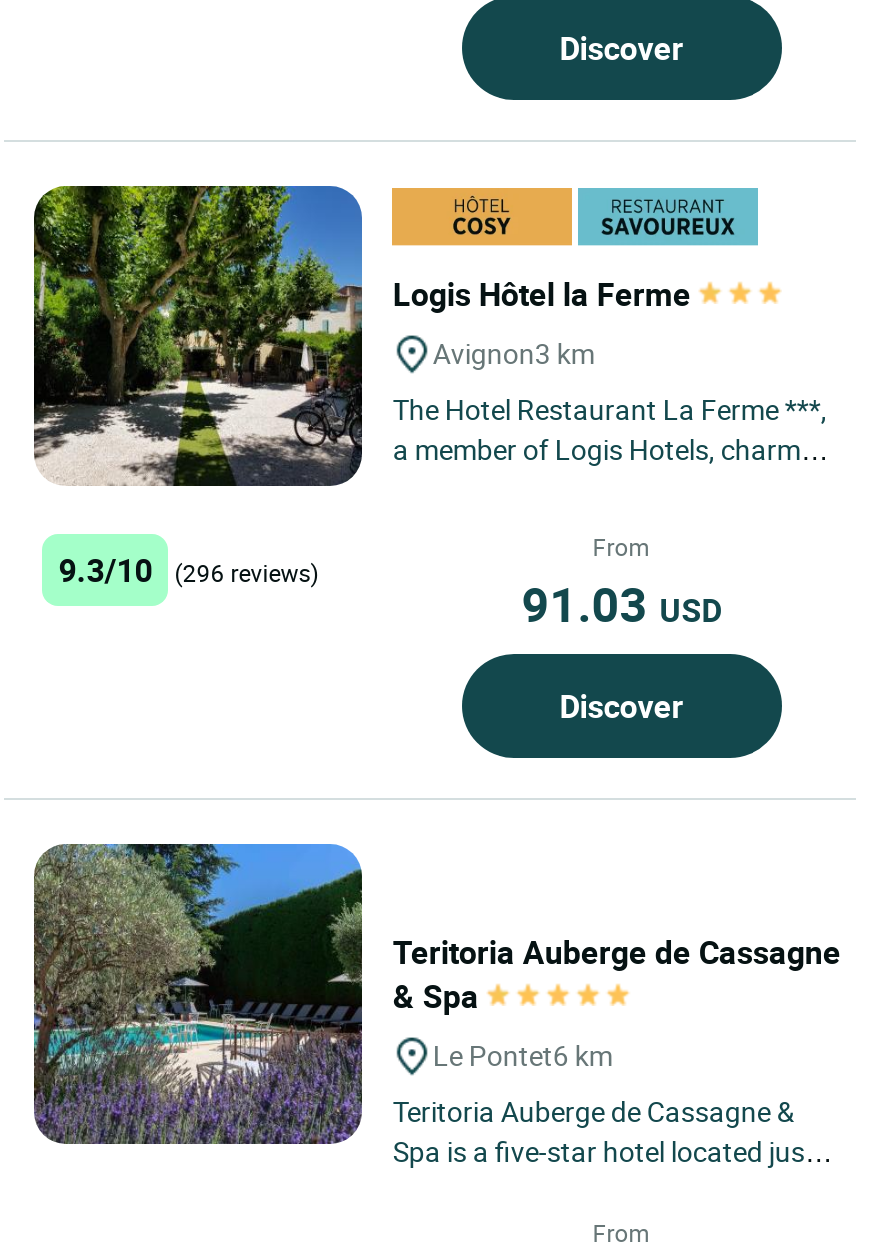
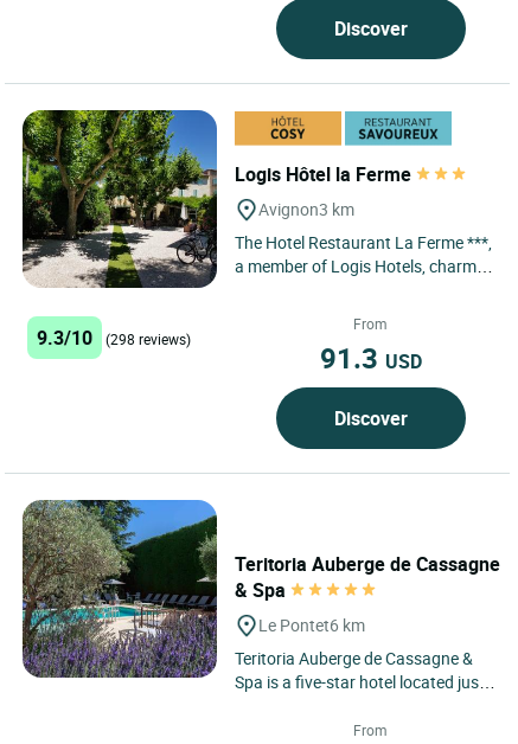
[58,548,318,592] 9.3/10 (296 reviews) -> [37,325,191,351] 9.3/10 (298 reviews)
[521,572,721,636] 91.03 USD -> [320,339,422,377] 91.3 USD

